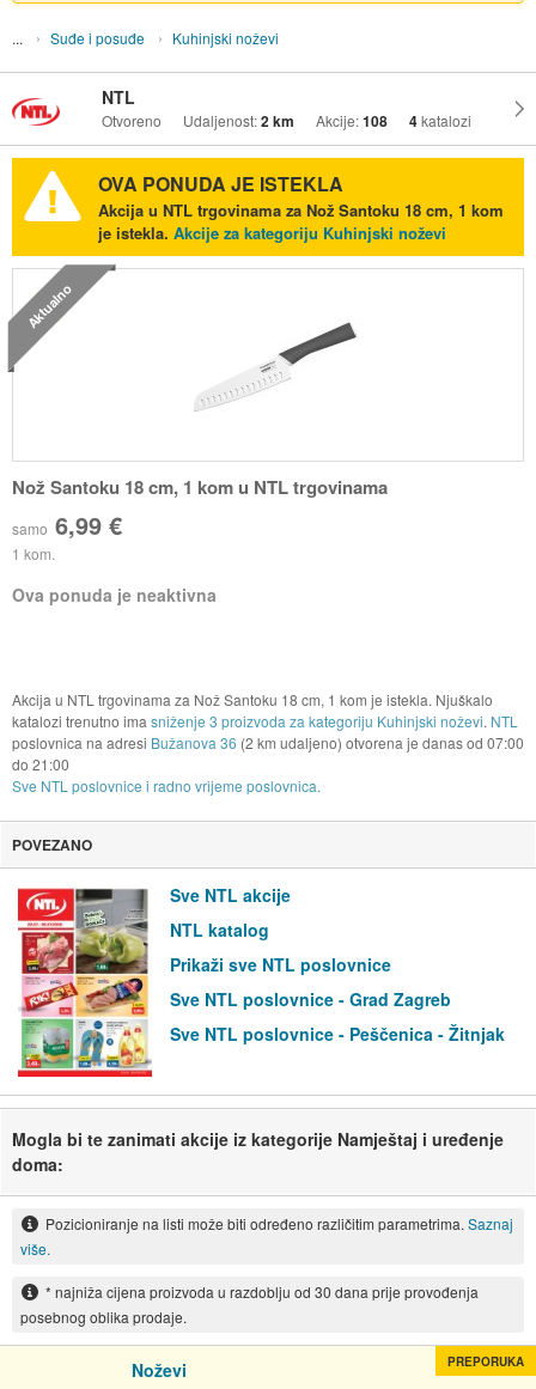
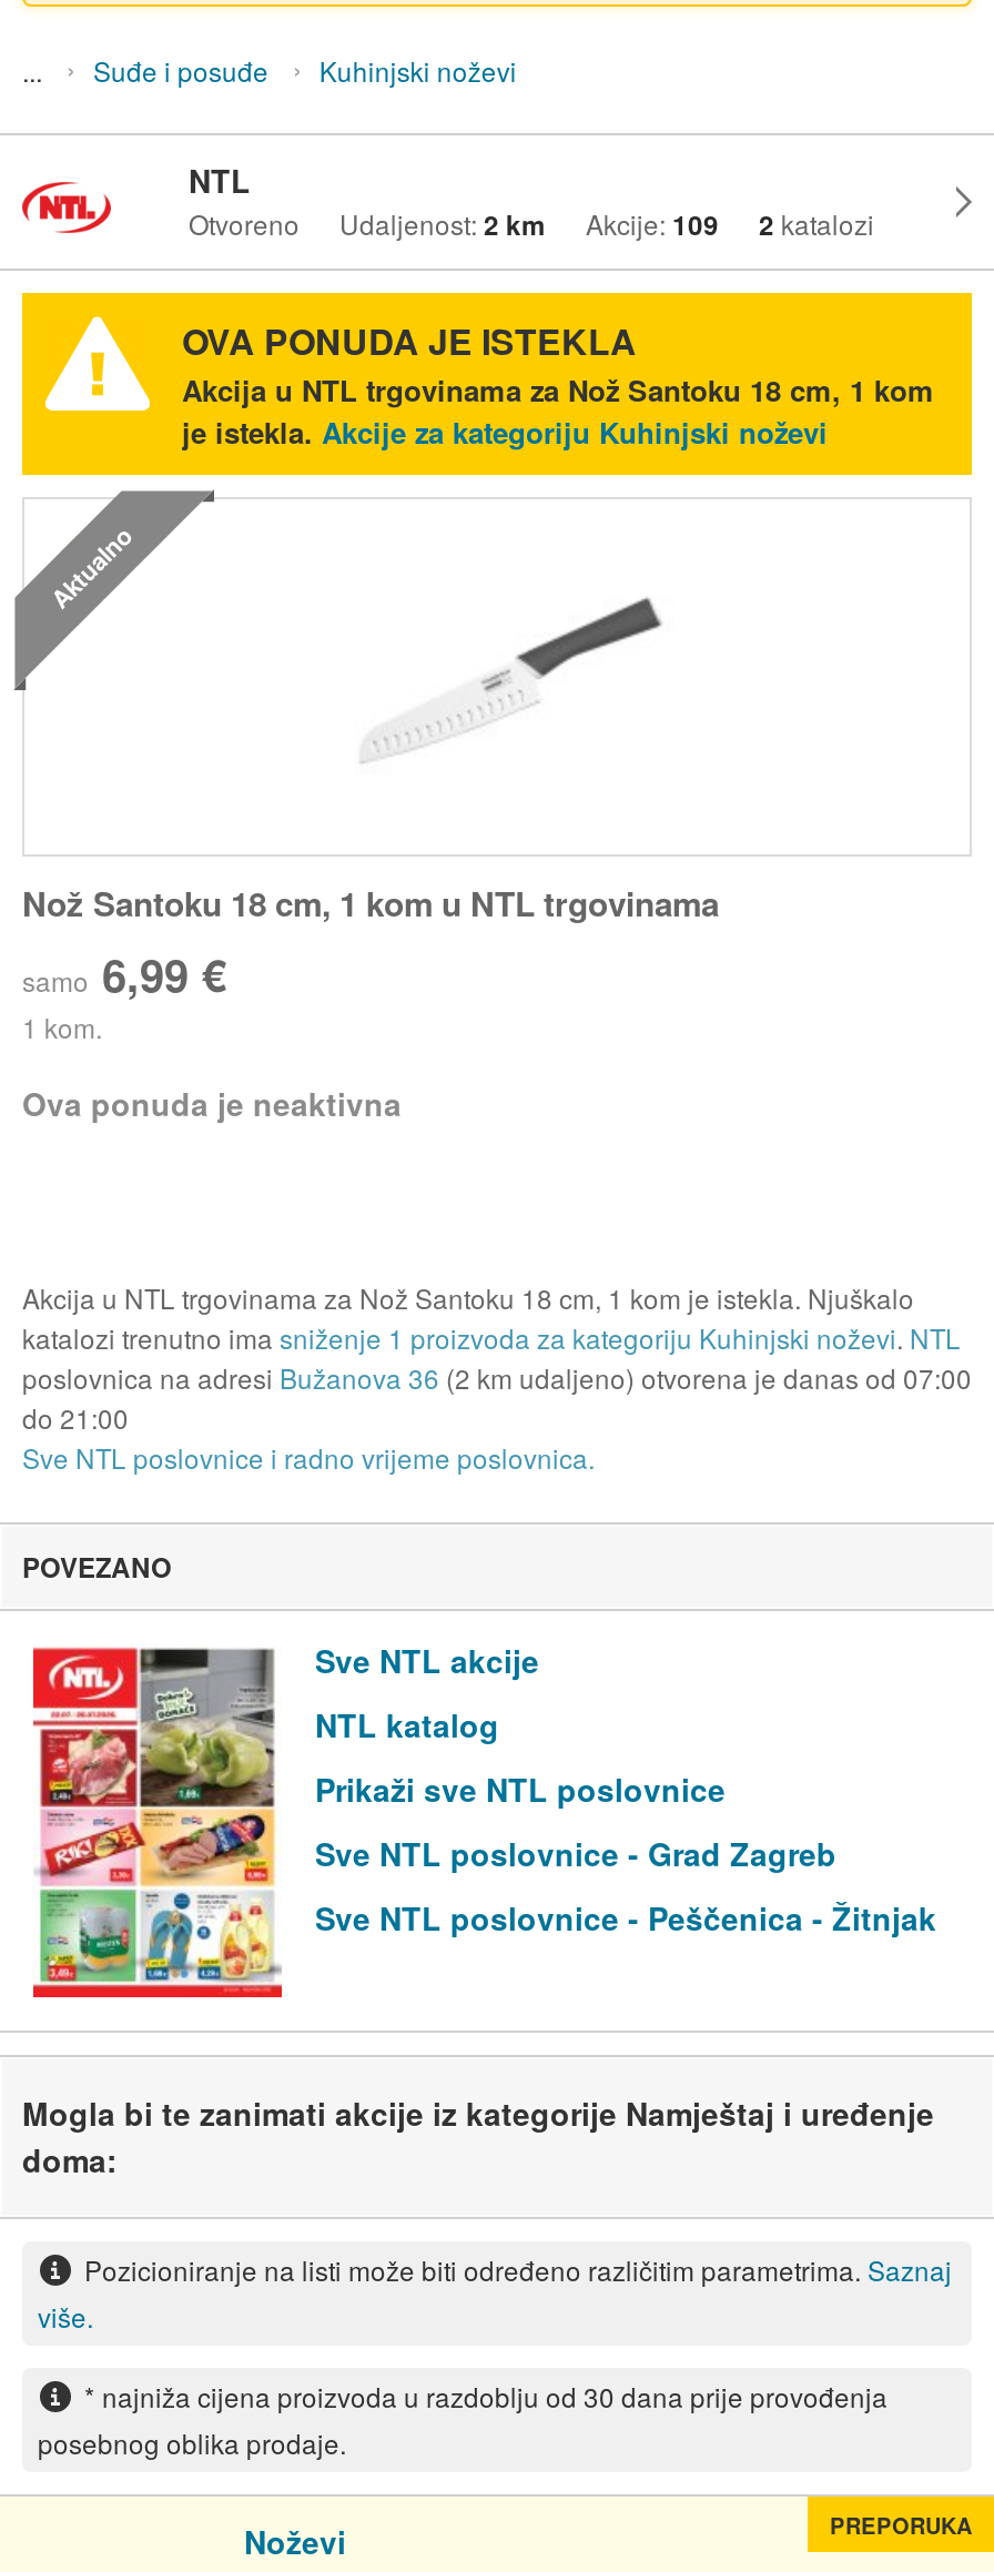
[316,111,388,132] Akcije: 108 -> [586,205,719,245] Akcije: 109
[409,111,471,132] 4 katalozi -> [759,205,874,245] 2 katalozi
[12,711,518,731] katalozi trenutno ima sniženje 3 proizvoda za kategoriju Kuhinjski noževi. NTL -> [22,1319,961,1357] katalozi trenutno ima sniženje 1 proizvoda za kategoriju Kuhinjski noževi. NTL

